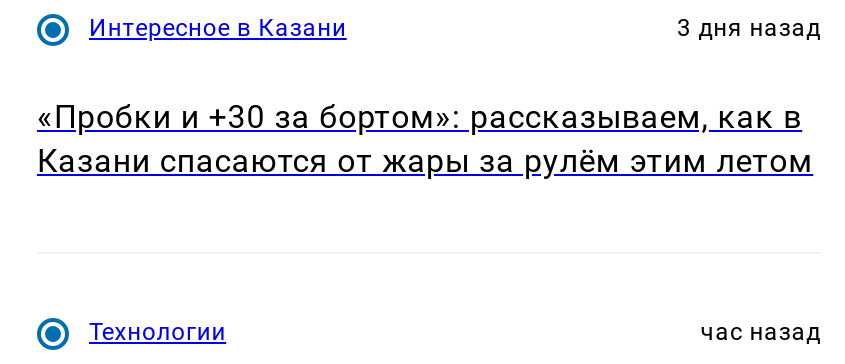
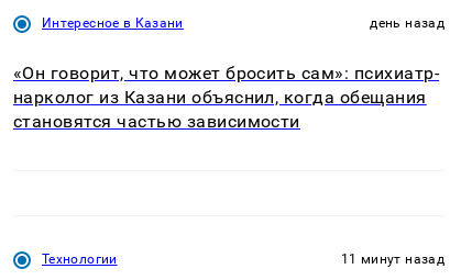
[677,14,821,42] 3 дня назад -> [370,16,444,31] день назад
[37,98,813,180] «Пробки и +30 за бортом»: рассказываем, как в | Казани спасаются от жары за рулём этим летом -> [13,62,439,131] «Он говорит, что может бросить сам»: психиатр- | нарколог из Казани объяснил, когда обещания | становятся частью зависимости
[701,317,821,345] час назад -> [341,251,444,267] 11 минут назад

